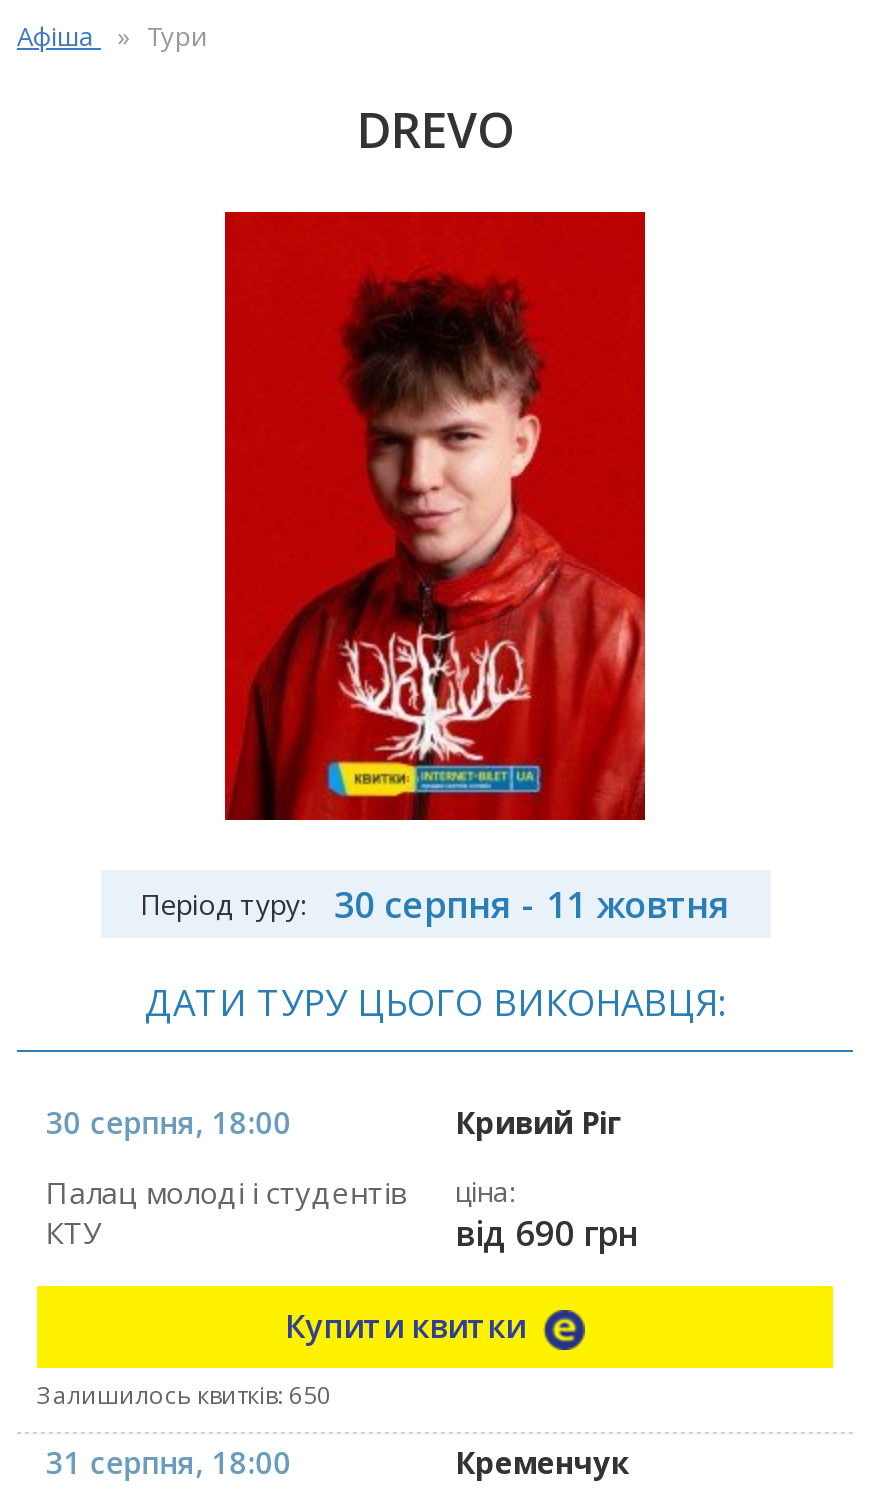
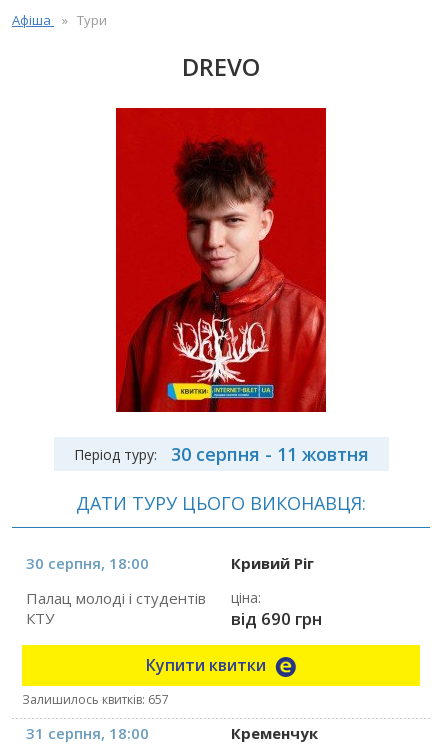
[37,1377,331,1411] Залишилось квитків: 650 -> [22,691,169,708] Залишилось квитків: 657

